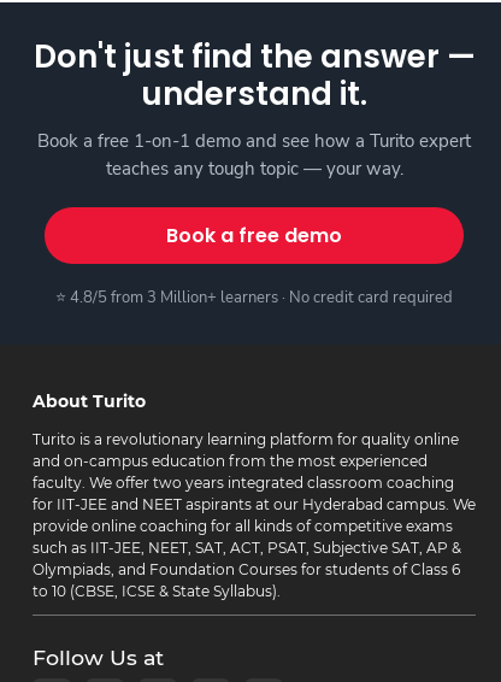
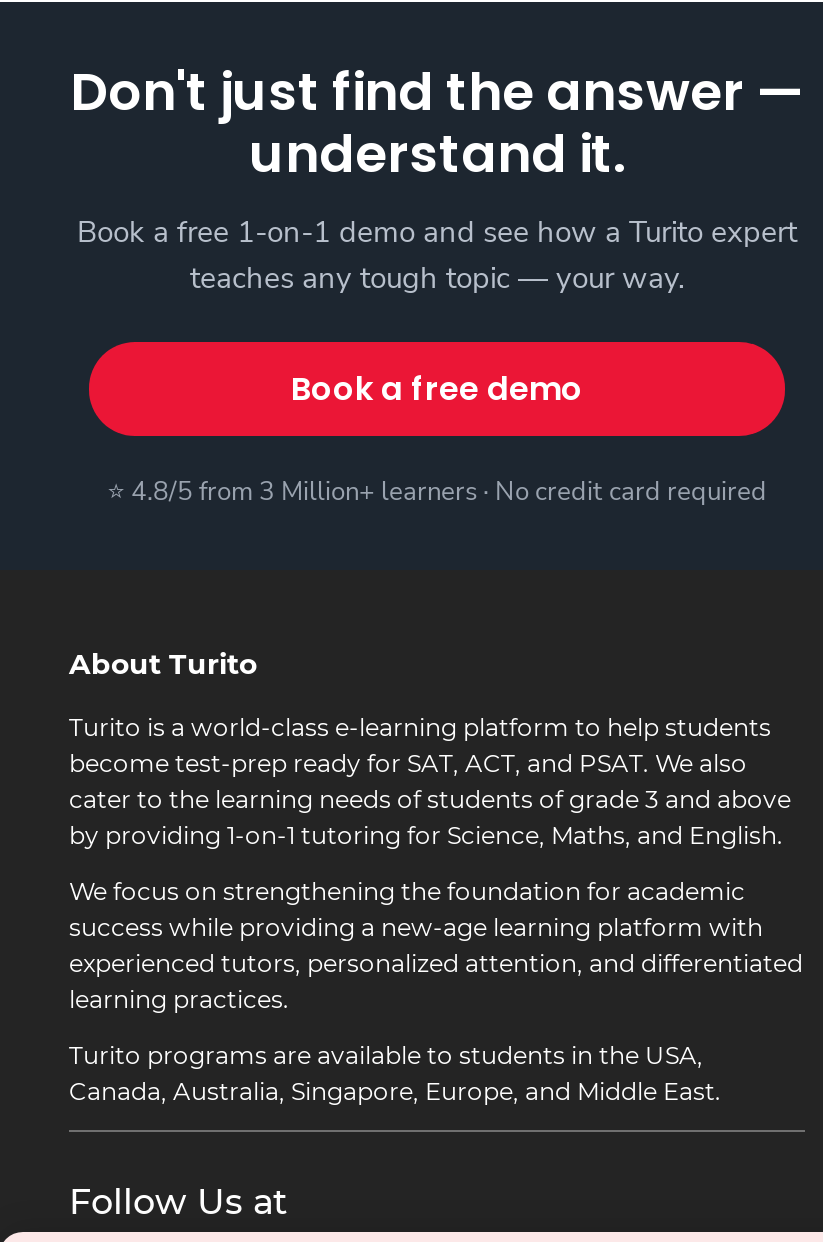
[33,430,476,600] Turito is a revolutionary learning platform for quality online | and on-campus education from the most experienced | faculty. We offer two years integrated classroom coaching | for IIT-JEE and NEET aspirants at our Hyderabad campus. We | provide online coaching for all kinds of competitive exams | such as IIT-JEE, NEET, SAT, ACT, PSAT, Subjective SAT, AP & | Olympiads, and Foundation Courses for students of Class 6 | to 10 (CBSE, ICSE & State Syllabus). -> [69,711,803,1105] Turito is a world-class e-learning platform to help students | become test-prep ready for SAT, ACT, and PSAT. We also | cater to the learning needs of students of grade 3 and above | by providing 1-on-1 tutoring for Science, Maths, and English. | We focus on strengthening the foundation for academic | success while providing a new-age learning platform with | experienced tutors, personalized attention, and differentiated | learning practices. | Turito programs are available to students in the USA, | Canada, Australia, Singapore, Europe, and Middle East.

